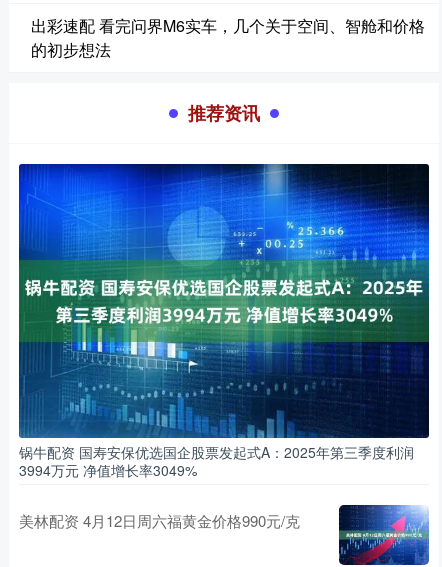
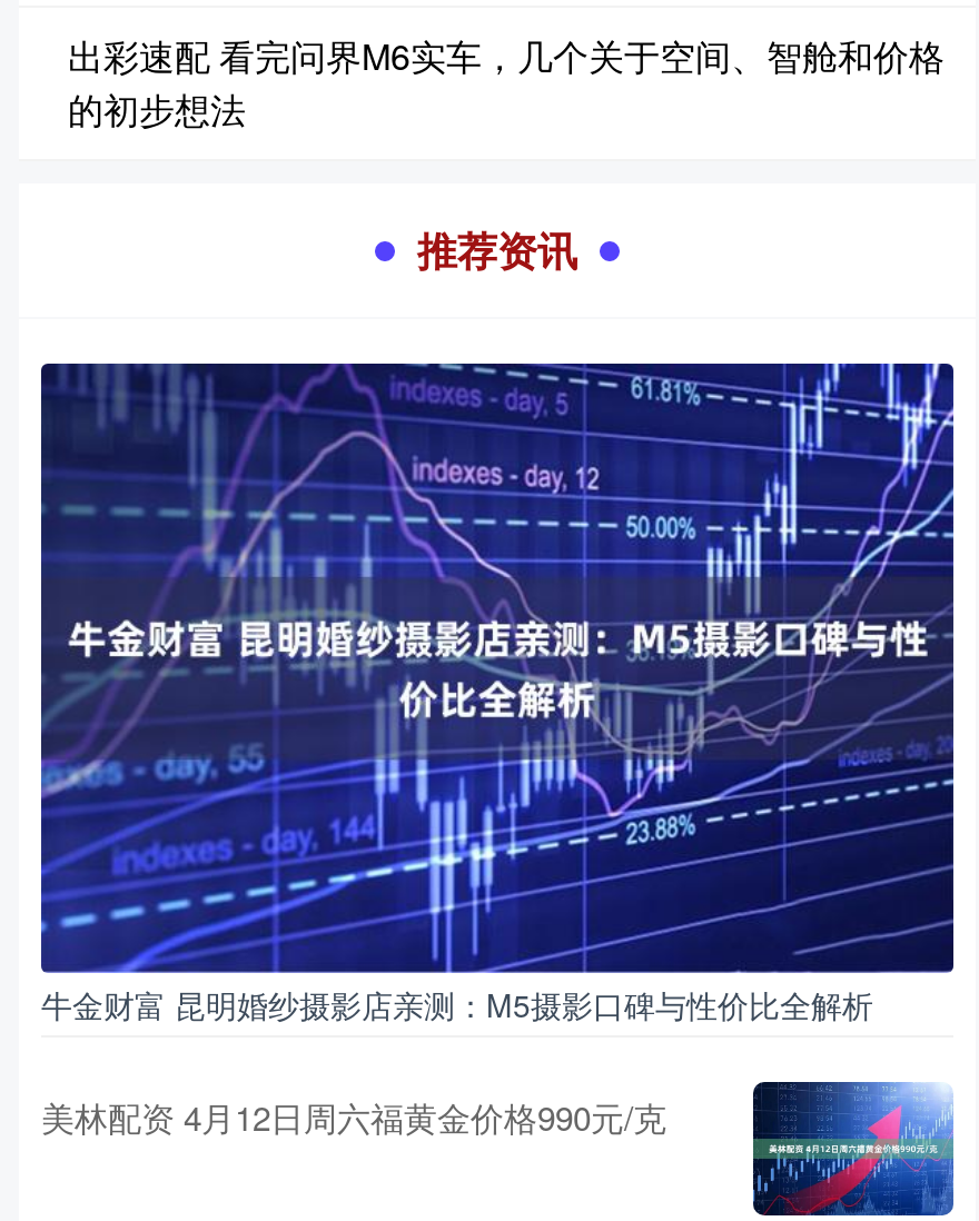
[18,163,430,480] [image] | 锅牛配资 国寿安保优选国企股票发起式A：2025年第三季度利润 | 3994万元 净值增长率3049% -> [39,361,956,1026] [image] | 牛金财富 昆明婚纱摄影店亲测：M5摄影口碑与性价比全解析

